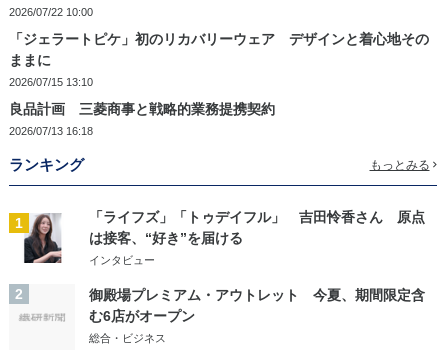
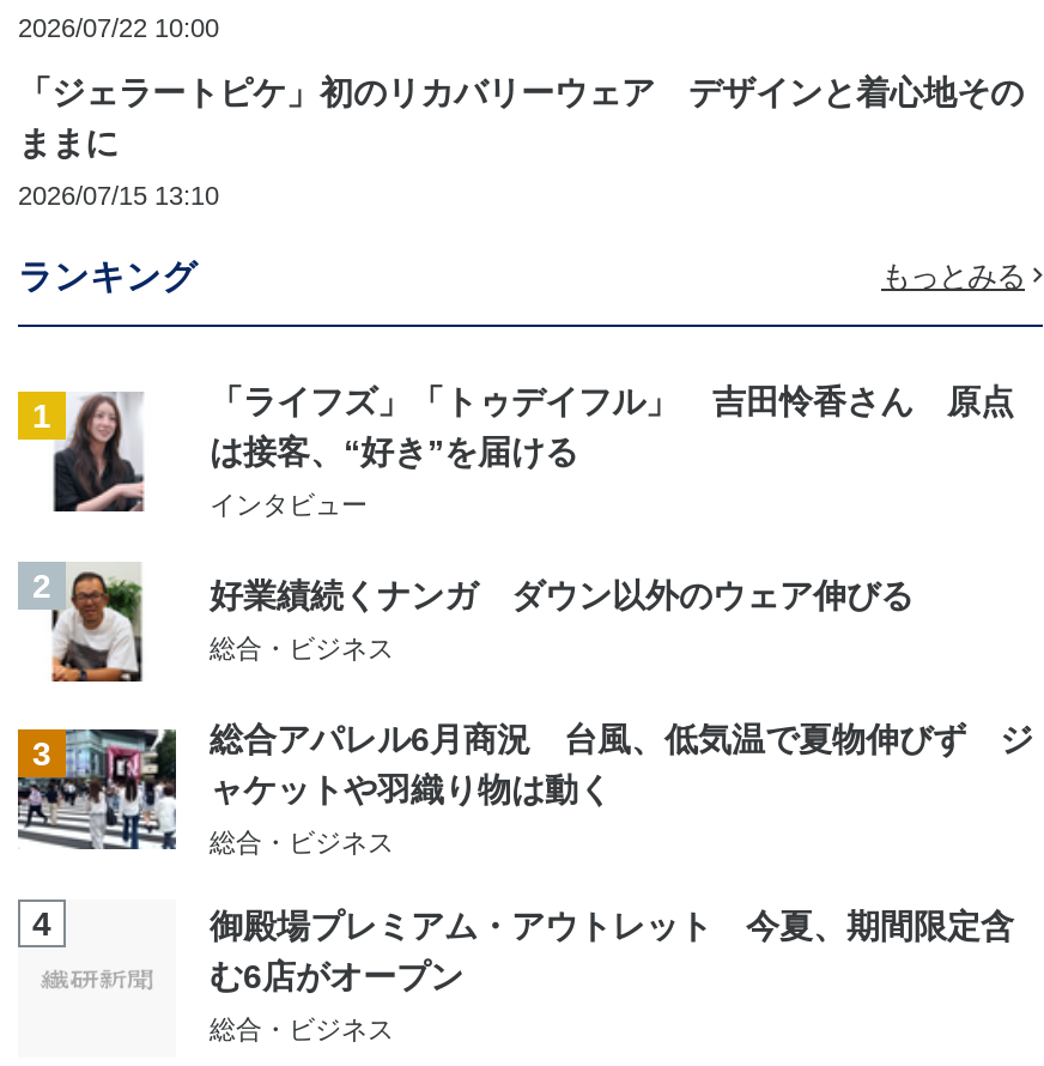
[9,101,275,137] 良品計画 三菱商事と戦略的業務提携契約 | 2026/07/13 16:18 -> none
moved [9,157,429,302] -> [18,258,1025,605]: [image] | ランキング | もっとみる | 1 | 「ライフズ」「トゥデイフル」 吉田怜香さん 原点 | は接客、“好き”を届ける | インタビュー | 2
none -> [32,564,1033,943] [image] | 好業績続くナンガ ダウン以外のウェア伸びる | 総合・ビジネス | 3 | 総合アパレル6月商況 台風、低気温で夏物伸びず ジ | ャケットや羽織り物は動く | 総合・ビジネス | 4

